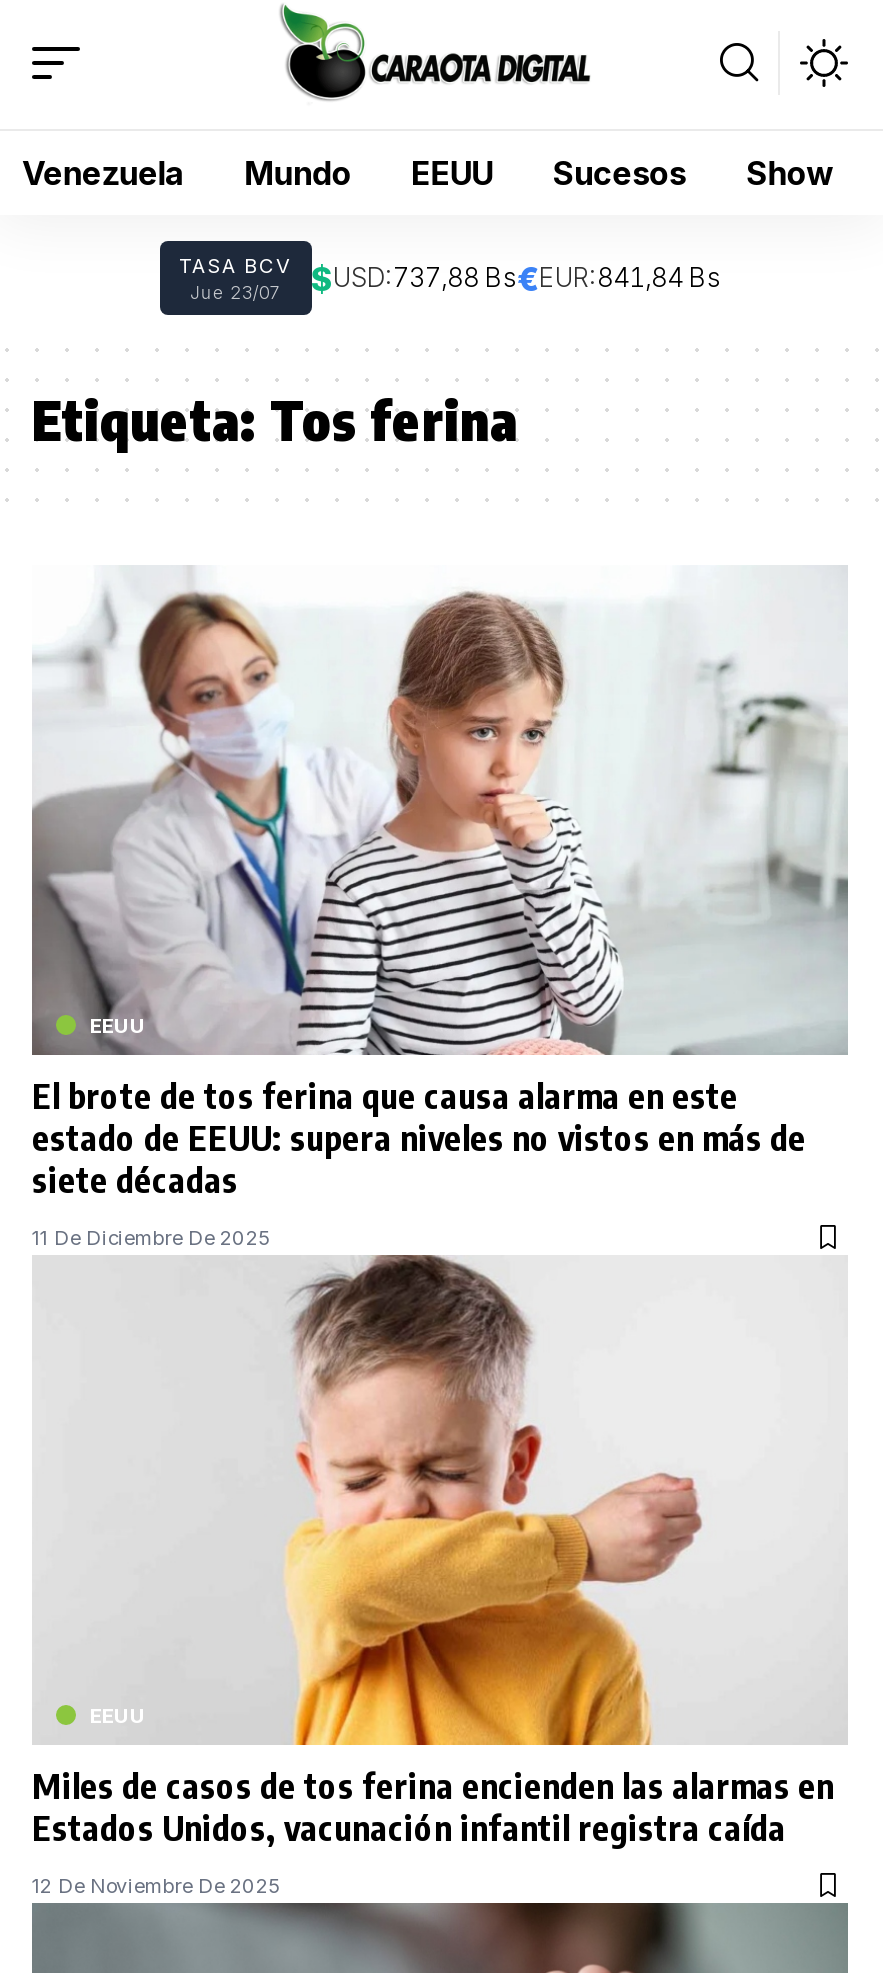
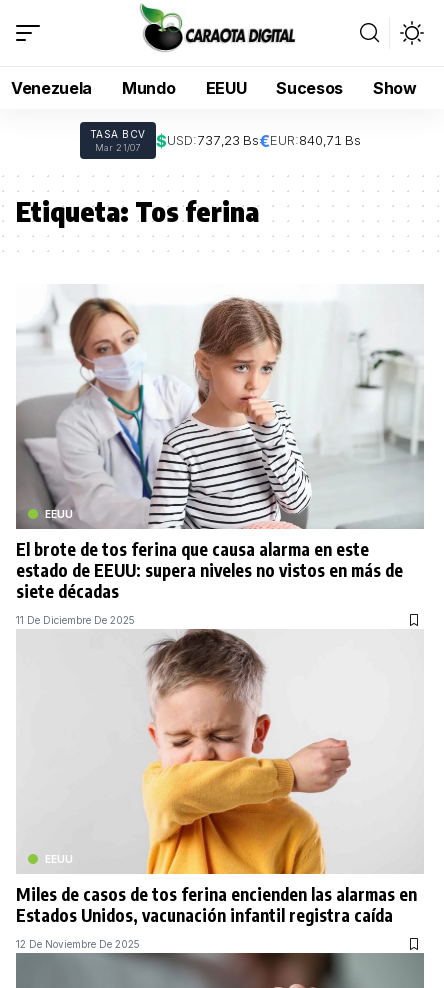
[190,258,721,303] Jue 23/07 | $USD:737,88 Bs€EUR:841,84 Bs -> [95,131,360,153] Mar 21/07 | $USD:737,23 Bs€EUR:840,71 Bs

